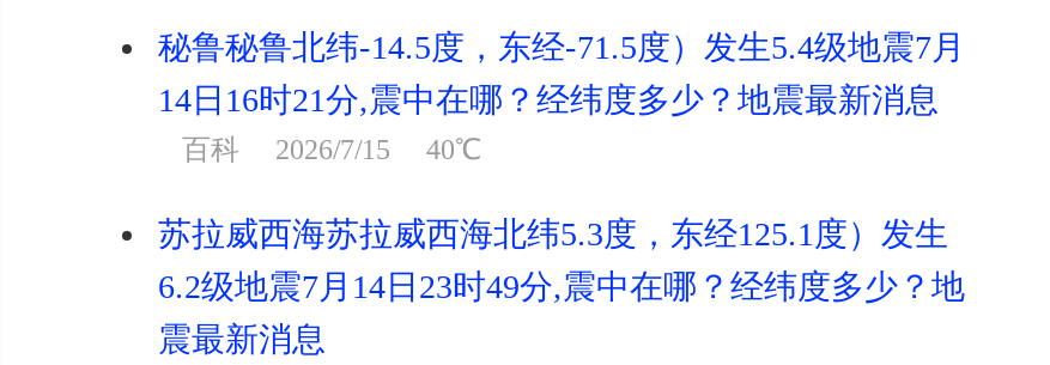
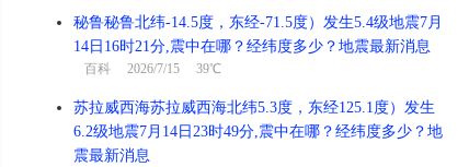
[182,133,481,166] 百科2026/7/15 40℃ -> [84,61,221,76] 百科2026/7/15 39℃

